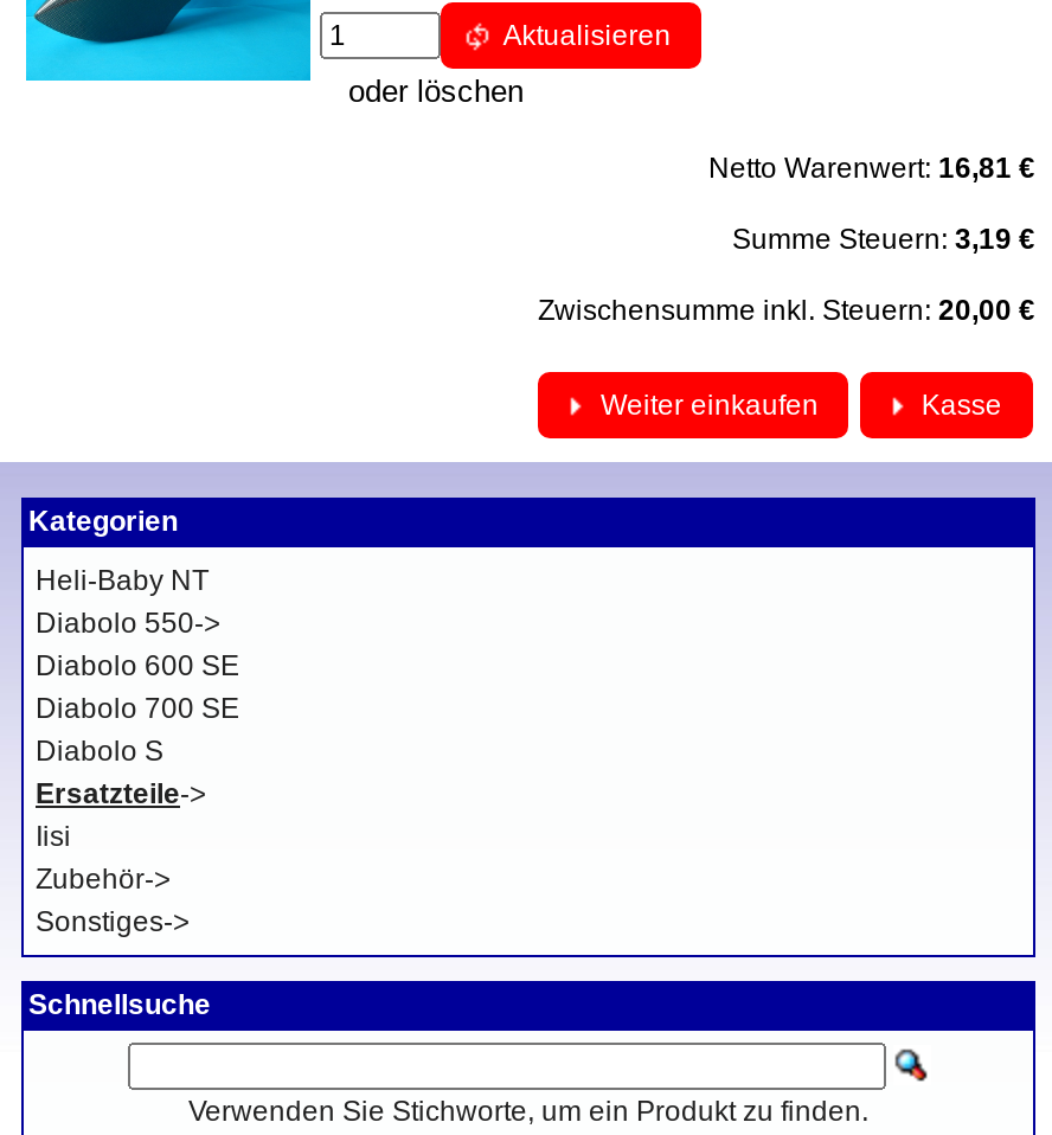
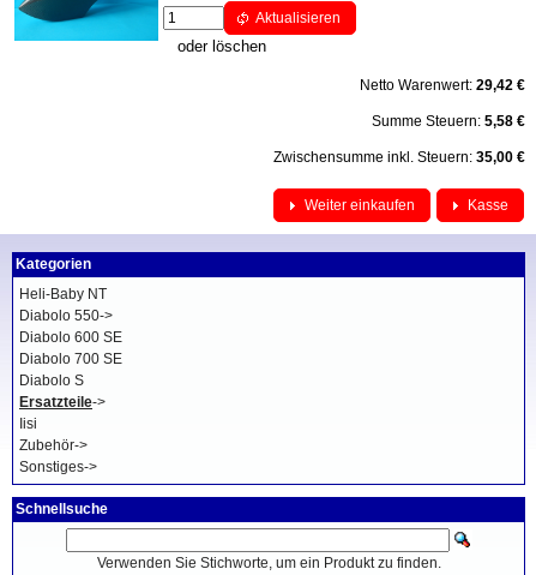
[708,152,1035,185] Netto Warenwert: 16,81 € -> [360,77,525,94] Netto Warenwert: 29,42 €
[732,223,1035,256] Summe Steuern: 3,19 € -> [372,113,525,130] Summe Steuern: 5,58 €
[538,294,1035,327] Zwischensumme inkl. Steuern: 20,00 € -> [273,149,525,166] Zwischensumme inkl. Steuern: 35,00 €

